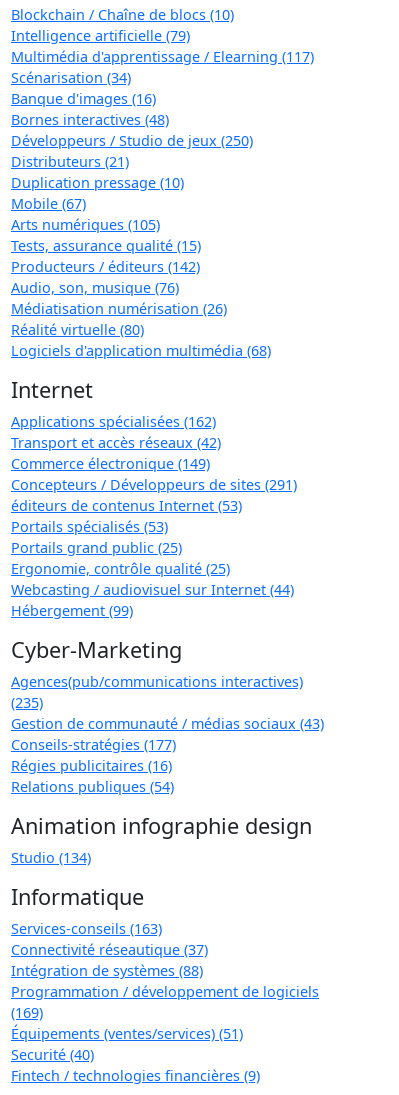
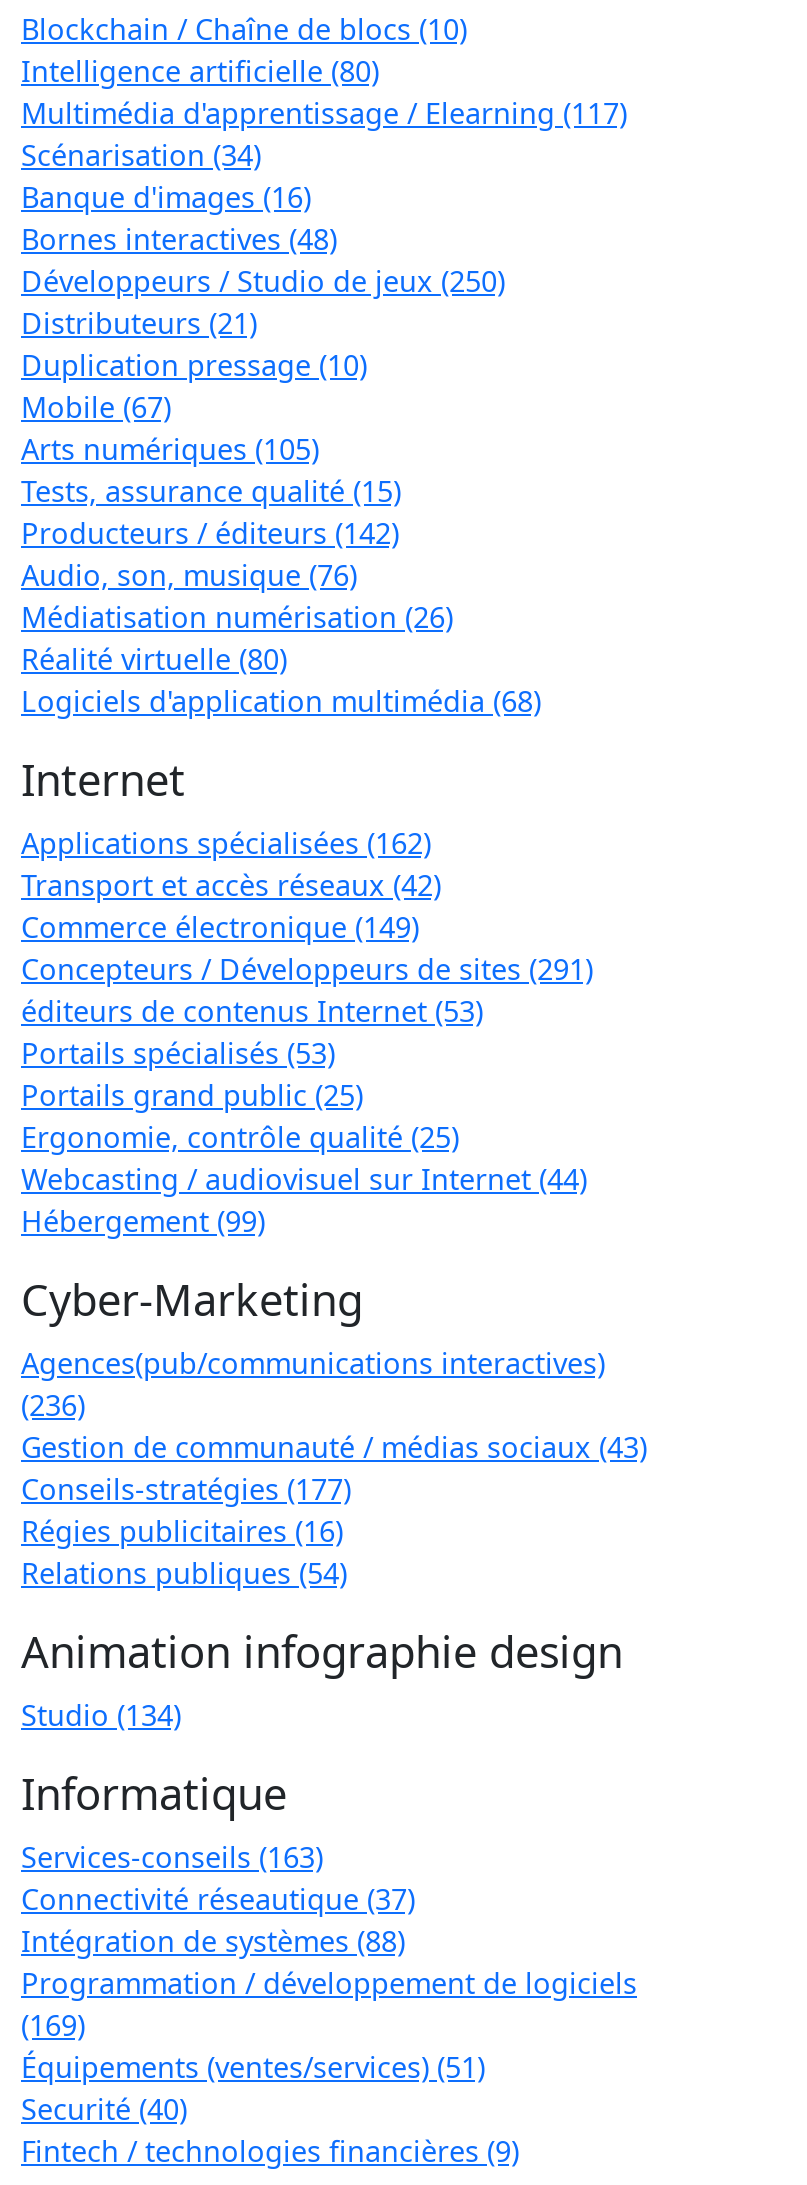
[11,26,190,45] Intelligence artificielle (79) -> [21,52,379,90] Intelligence artificielle (80)
[11,693,43,712] (235) -> [21,1386,85,1424] (236)

